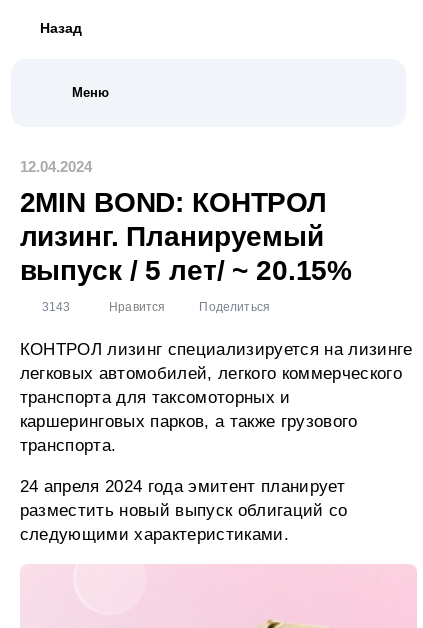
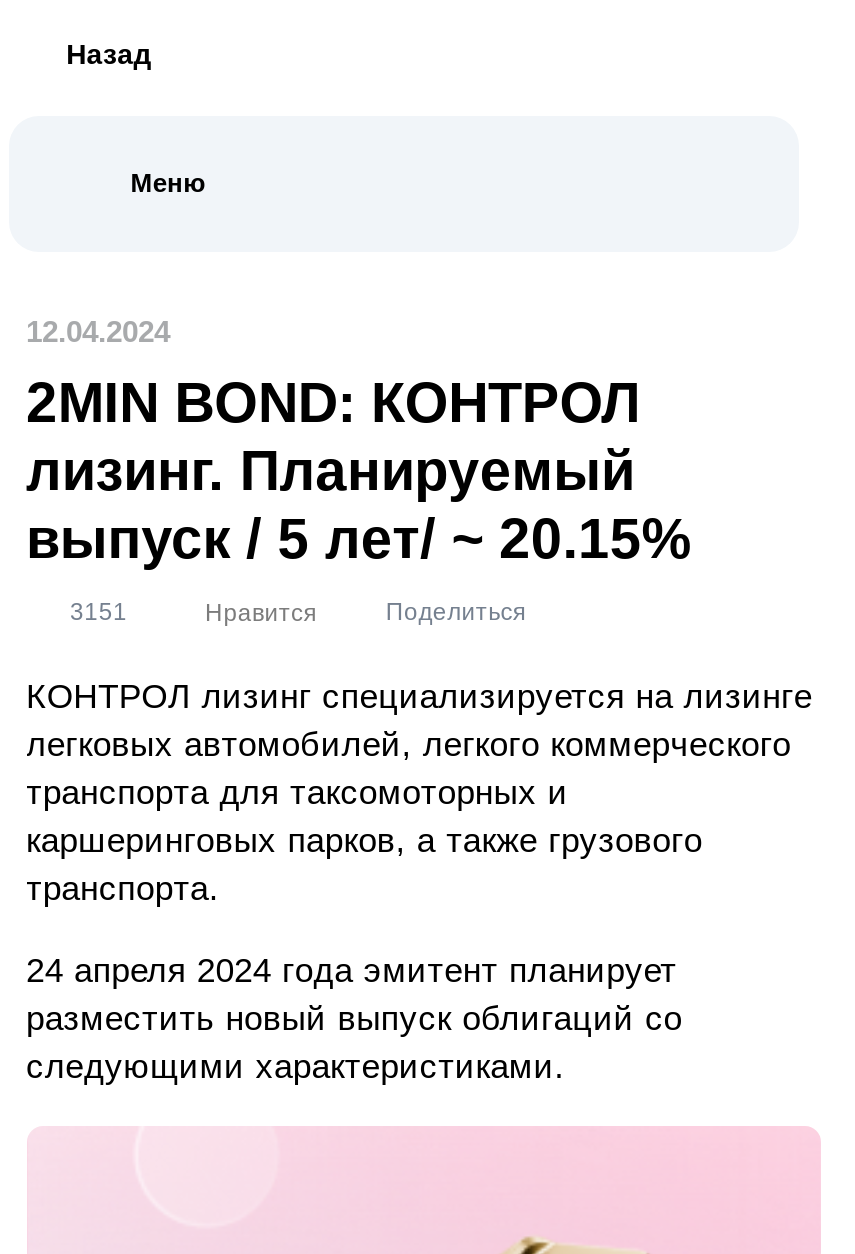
[41,300,70,314] 3143 -> [70,599,127,627] 3151

